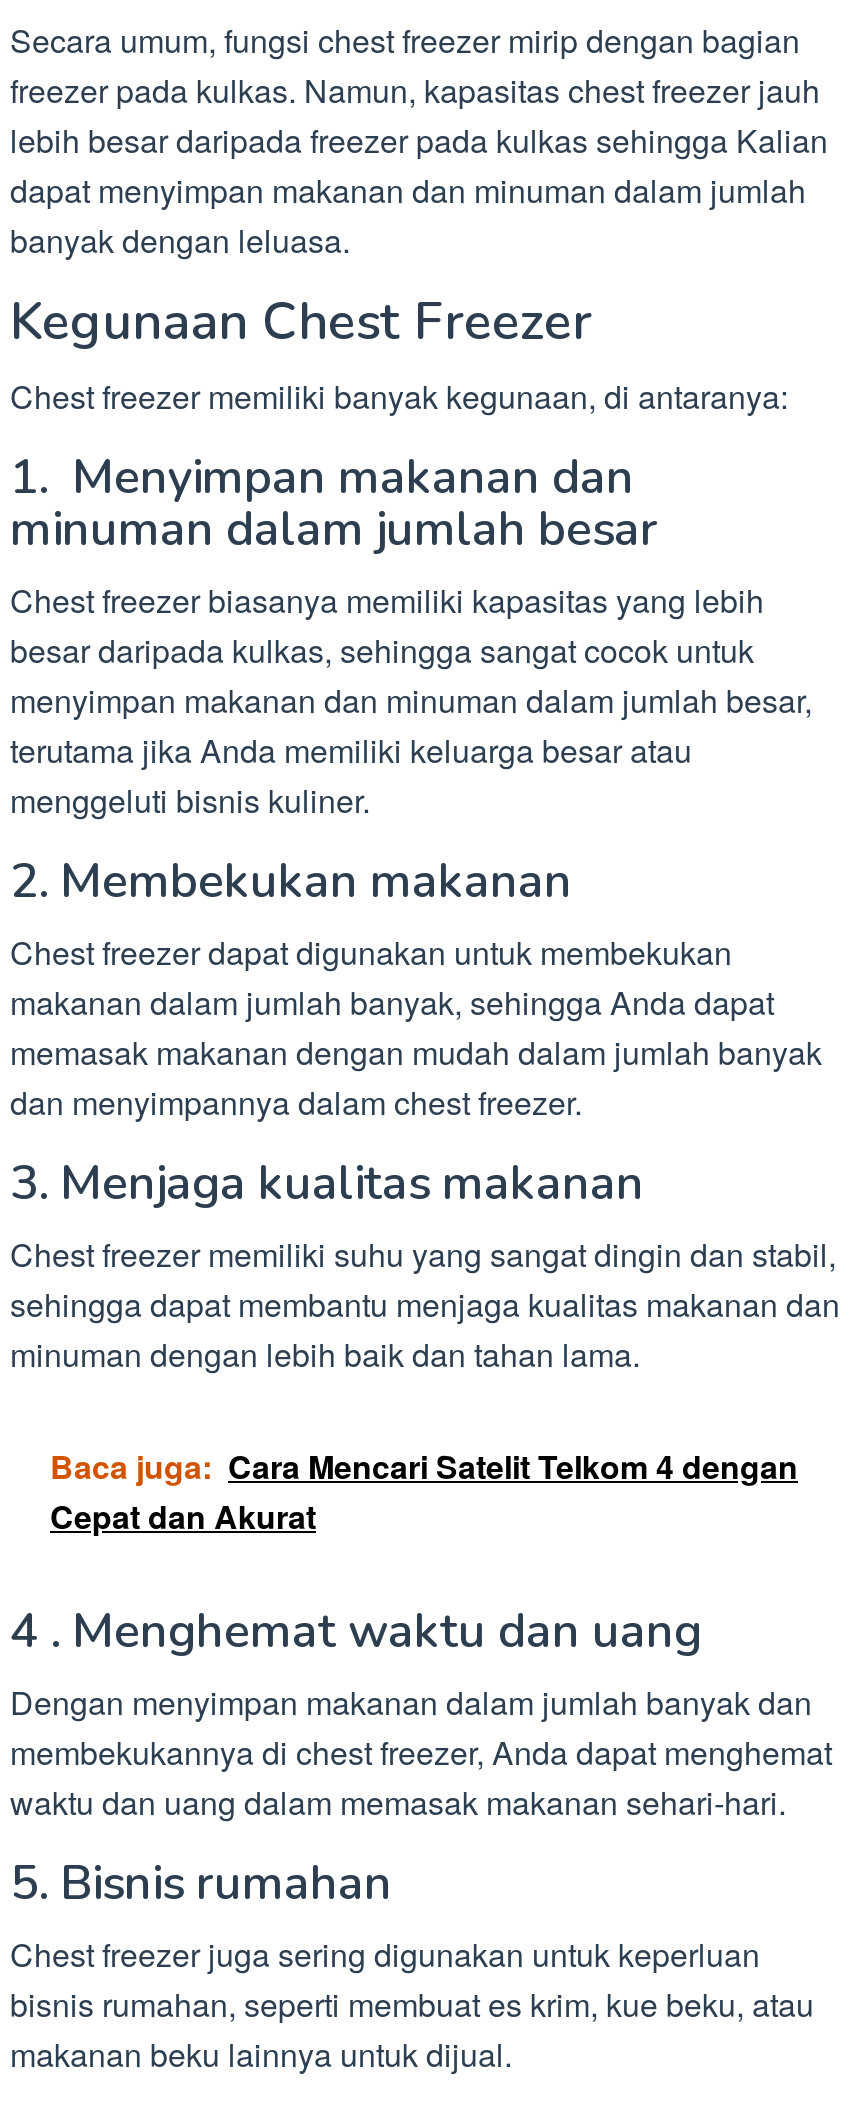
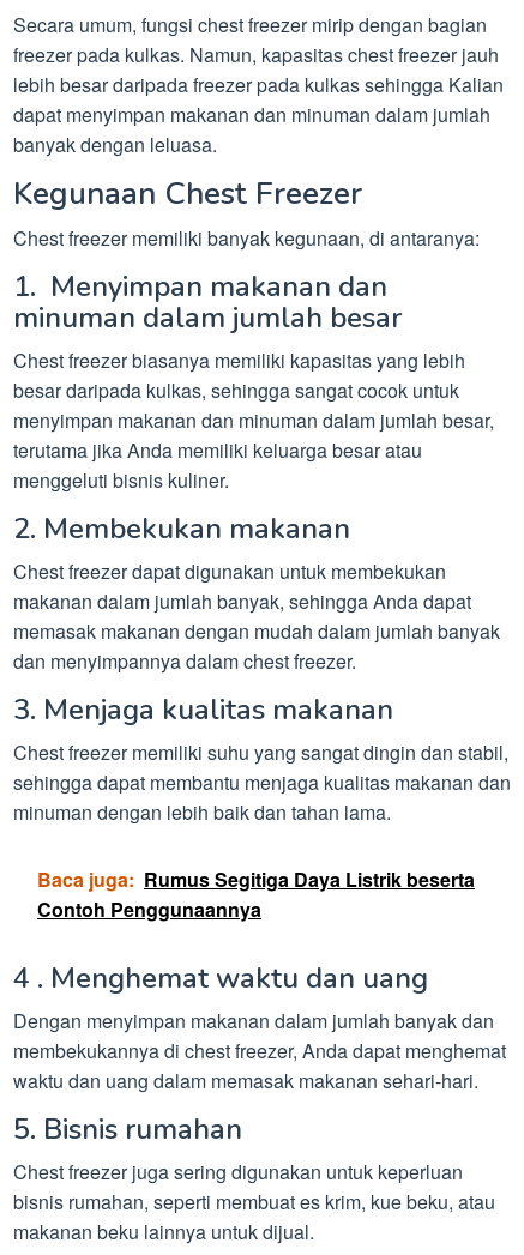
[50,1442,798,1538] Baca juga: Cara Mencari Satelit Telkom 4 dengan | Cepat dan Akurat -> [37,865,475,922] Baca juga: Rumus Segitiga Daya Listrik beserta | Contoh Penggunaannya

